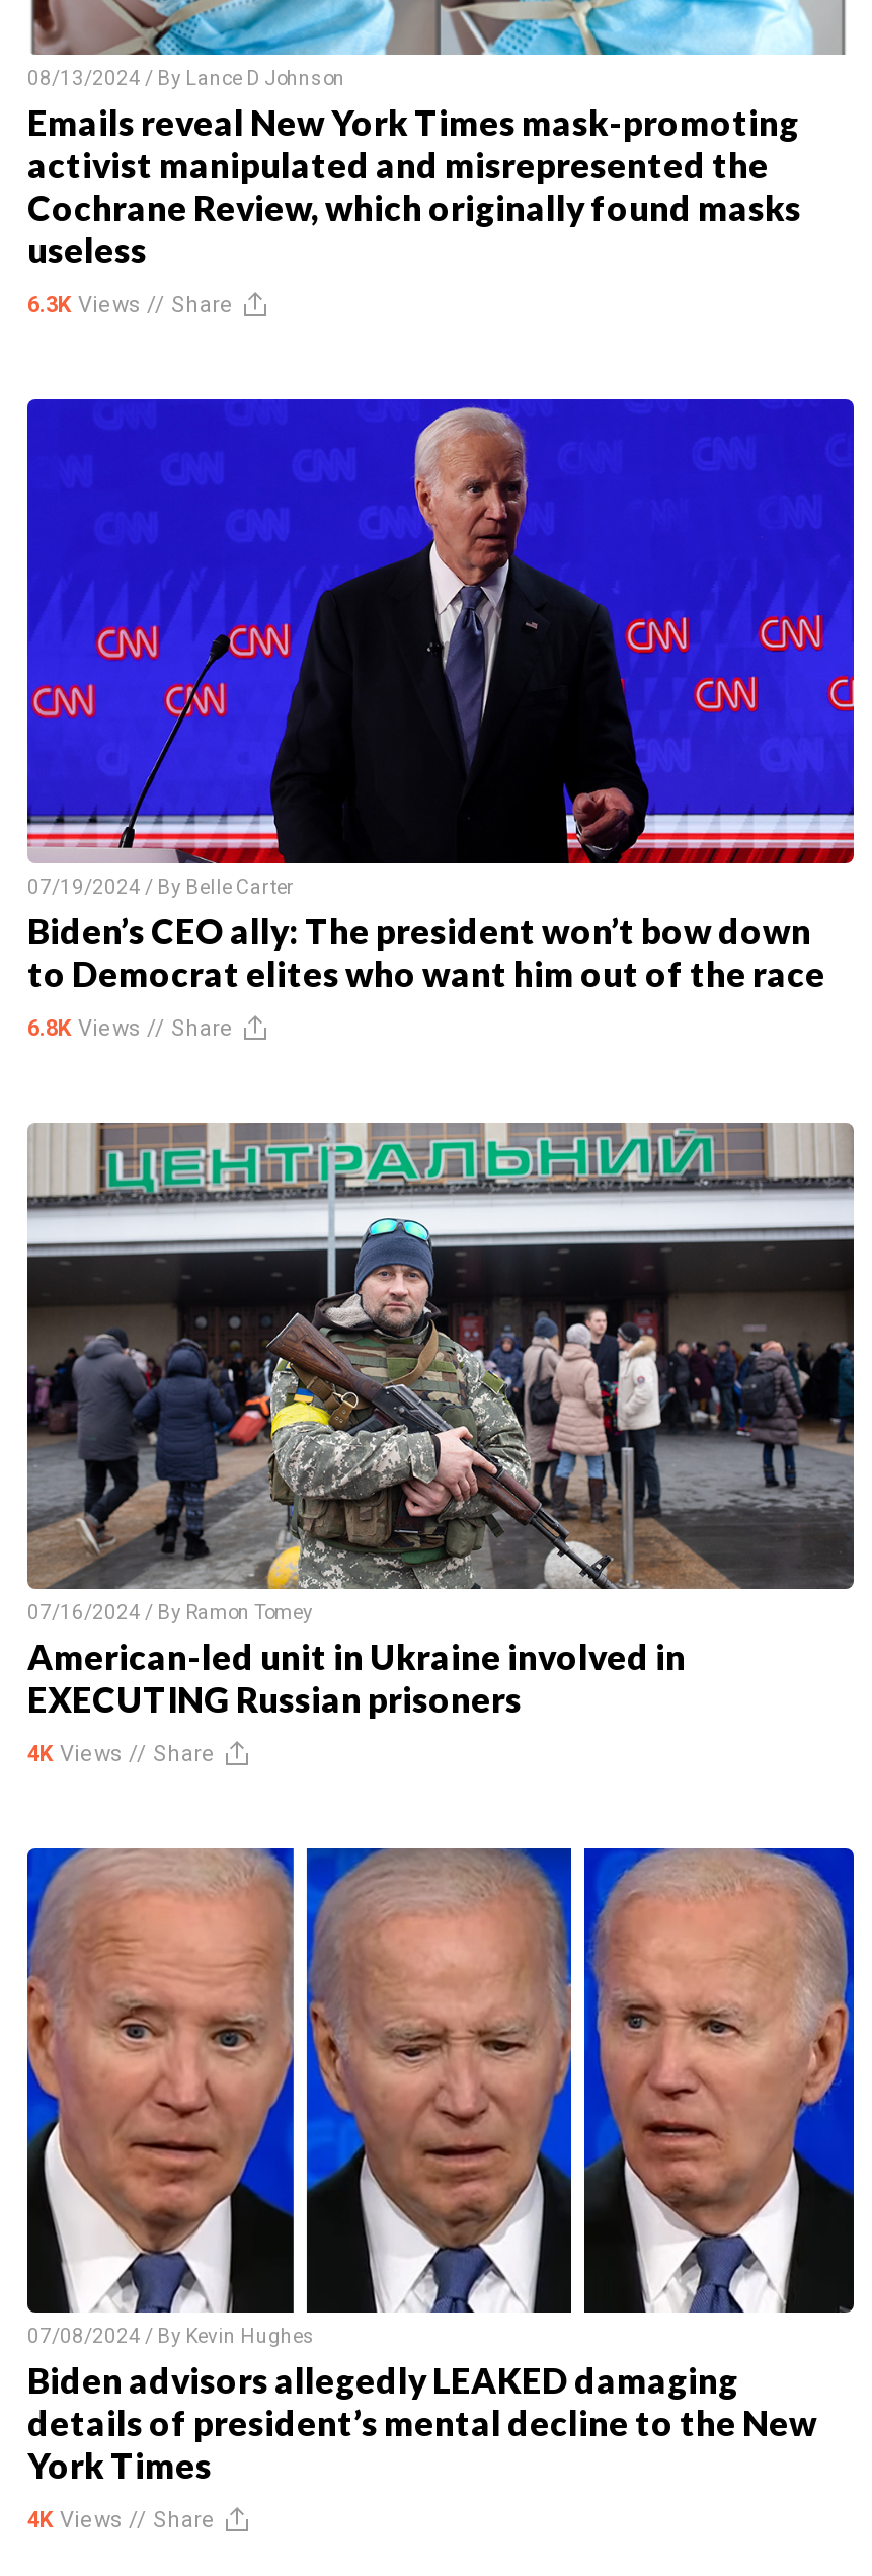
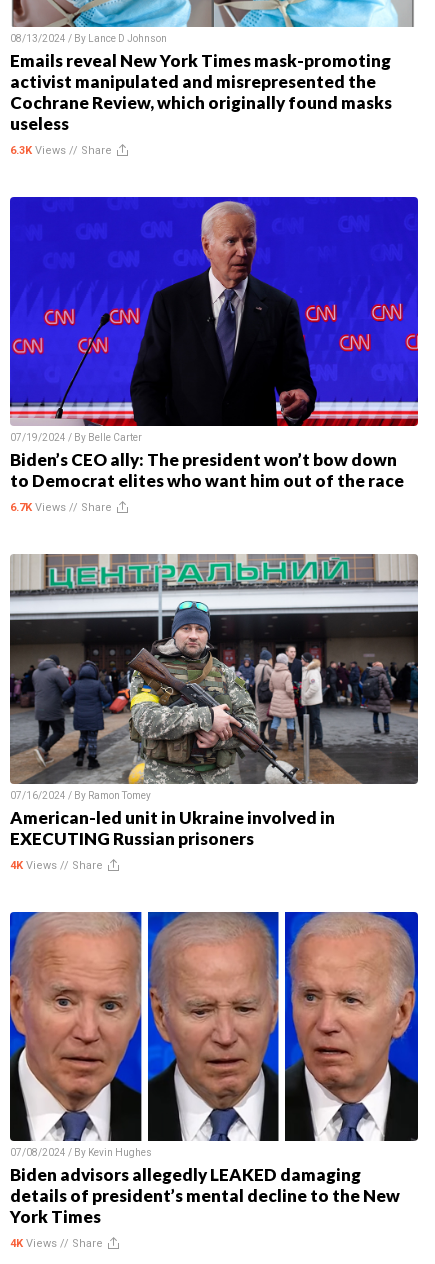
[27,1015,234,1042] 6.8K Views // Share -> [10,501,112,514] 6.7K Views // Share

